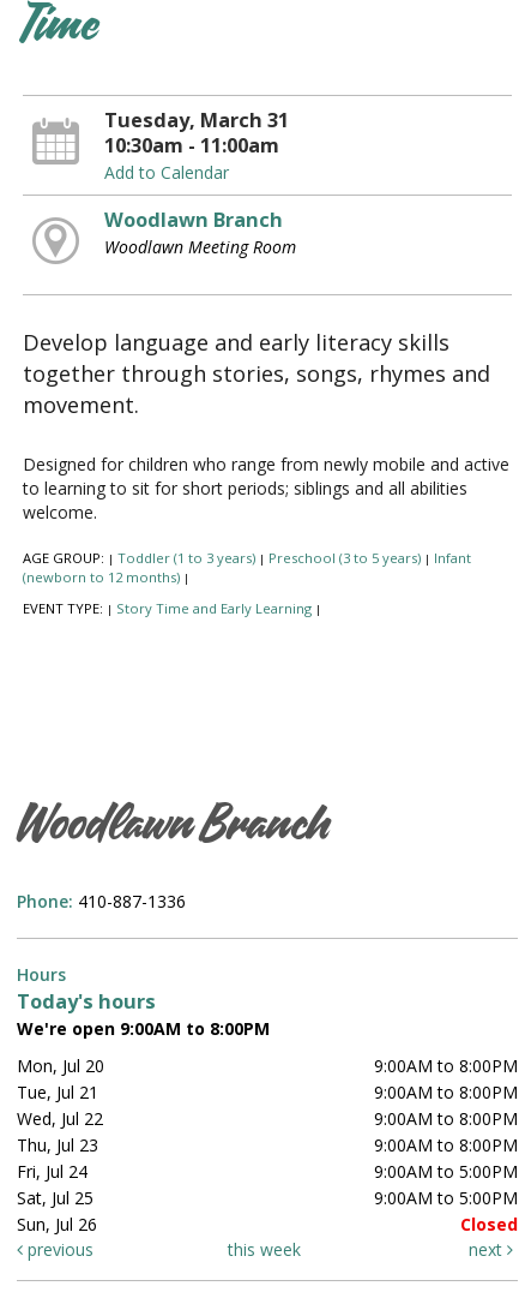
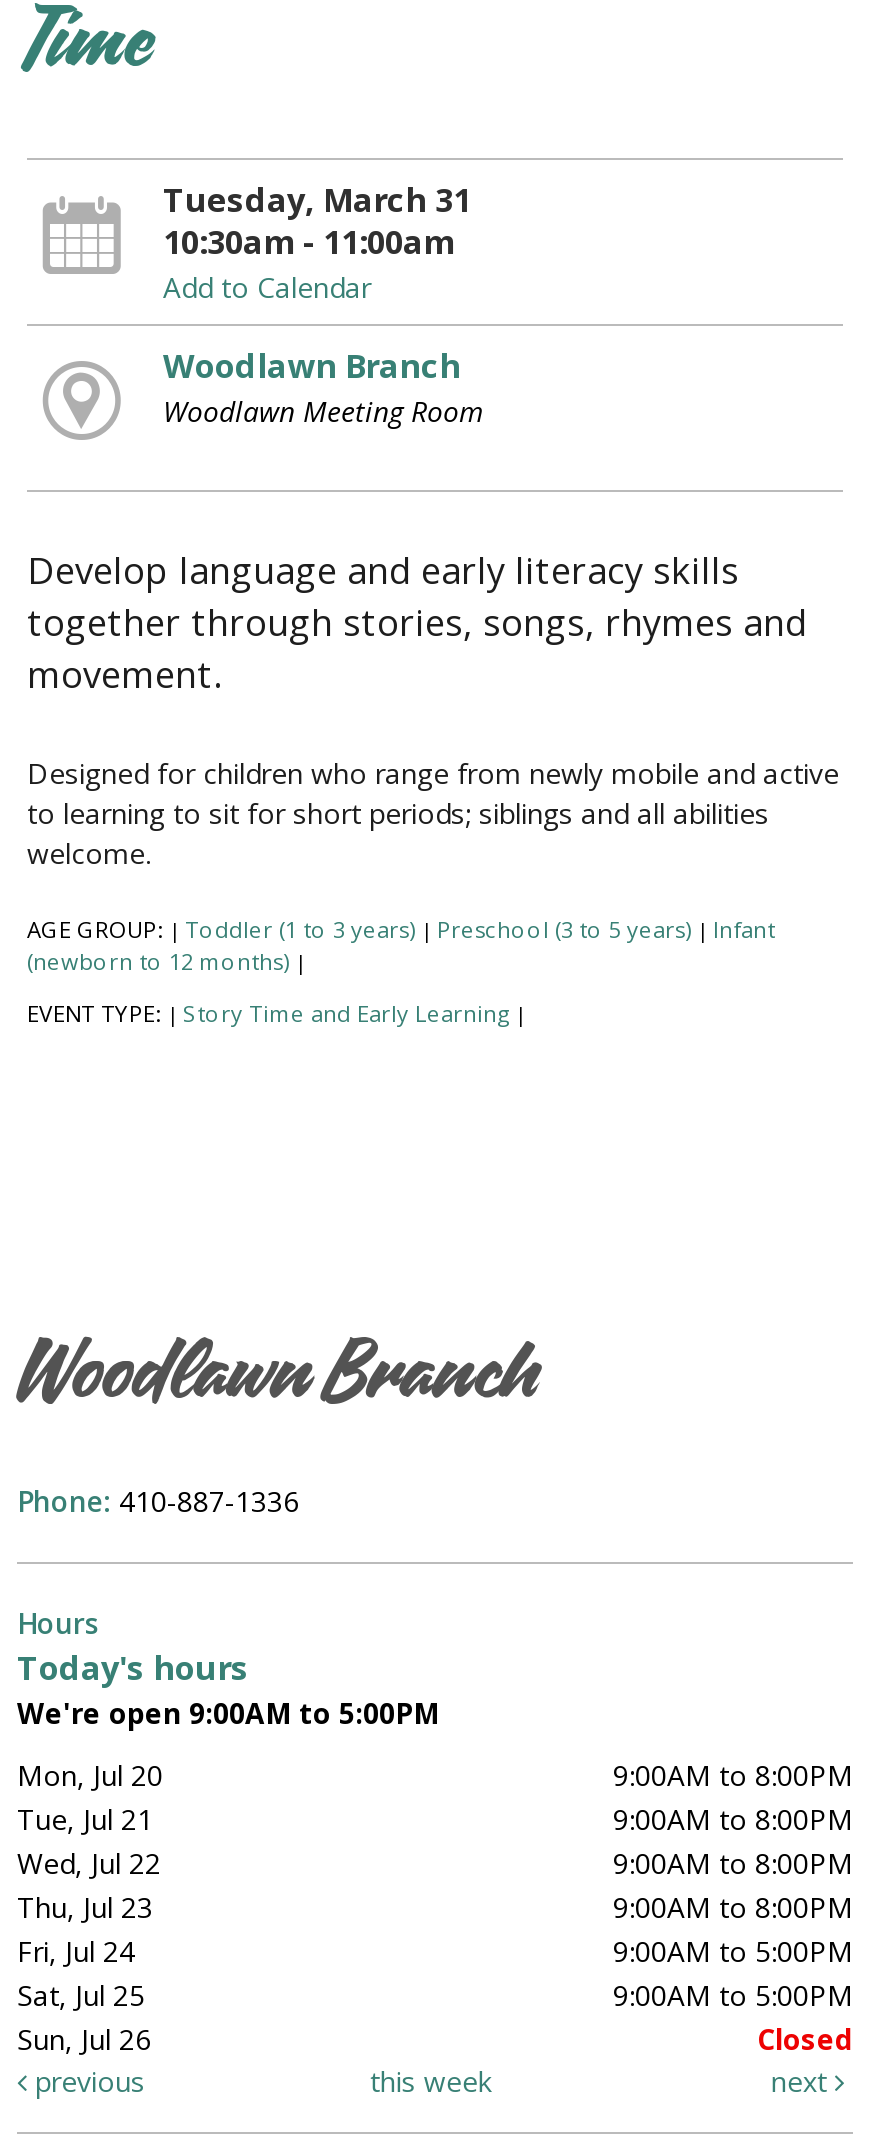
[17,1017,270,1040] We're open 9:00AM to 8:00PM -> [17,1694,439,1732] We're open 9:00AM to 5:00PM

